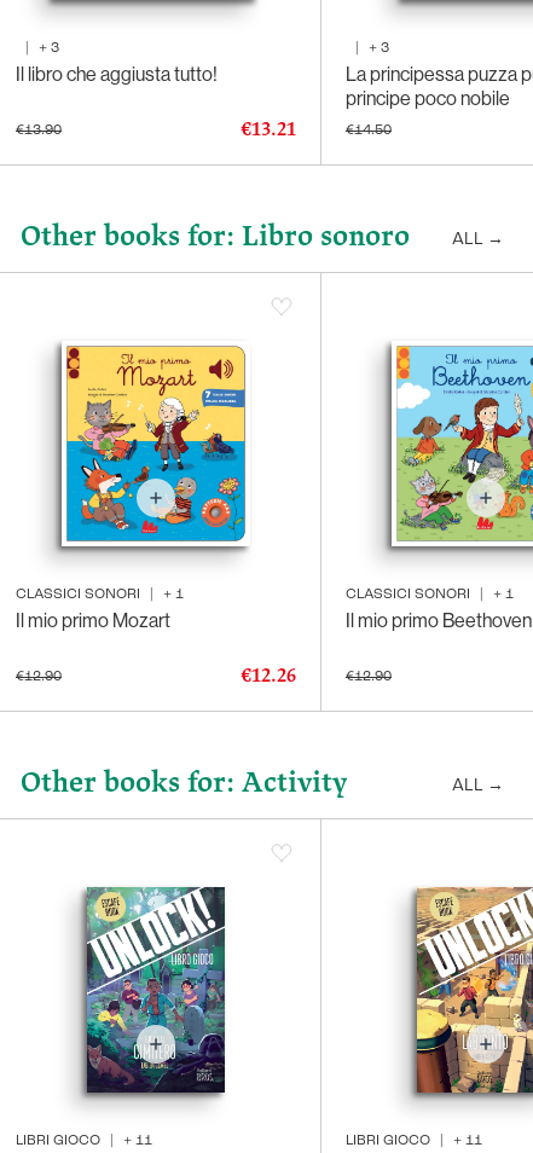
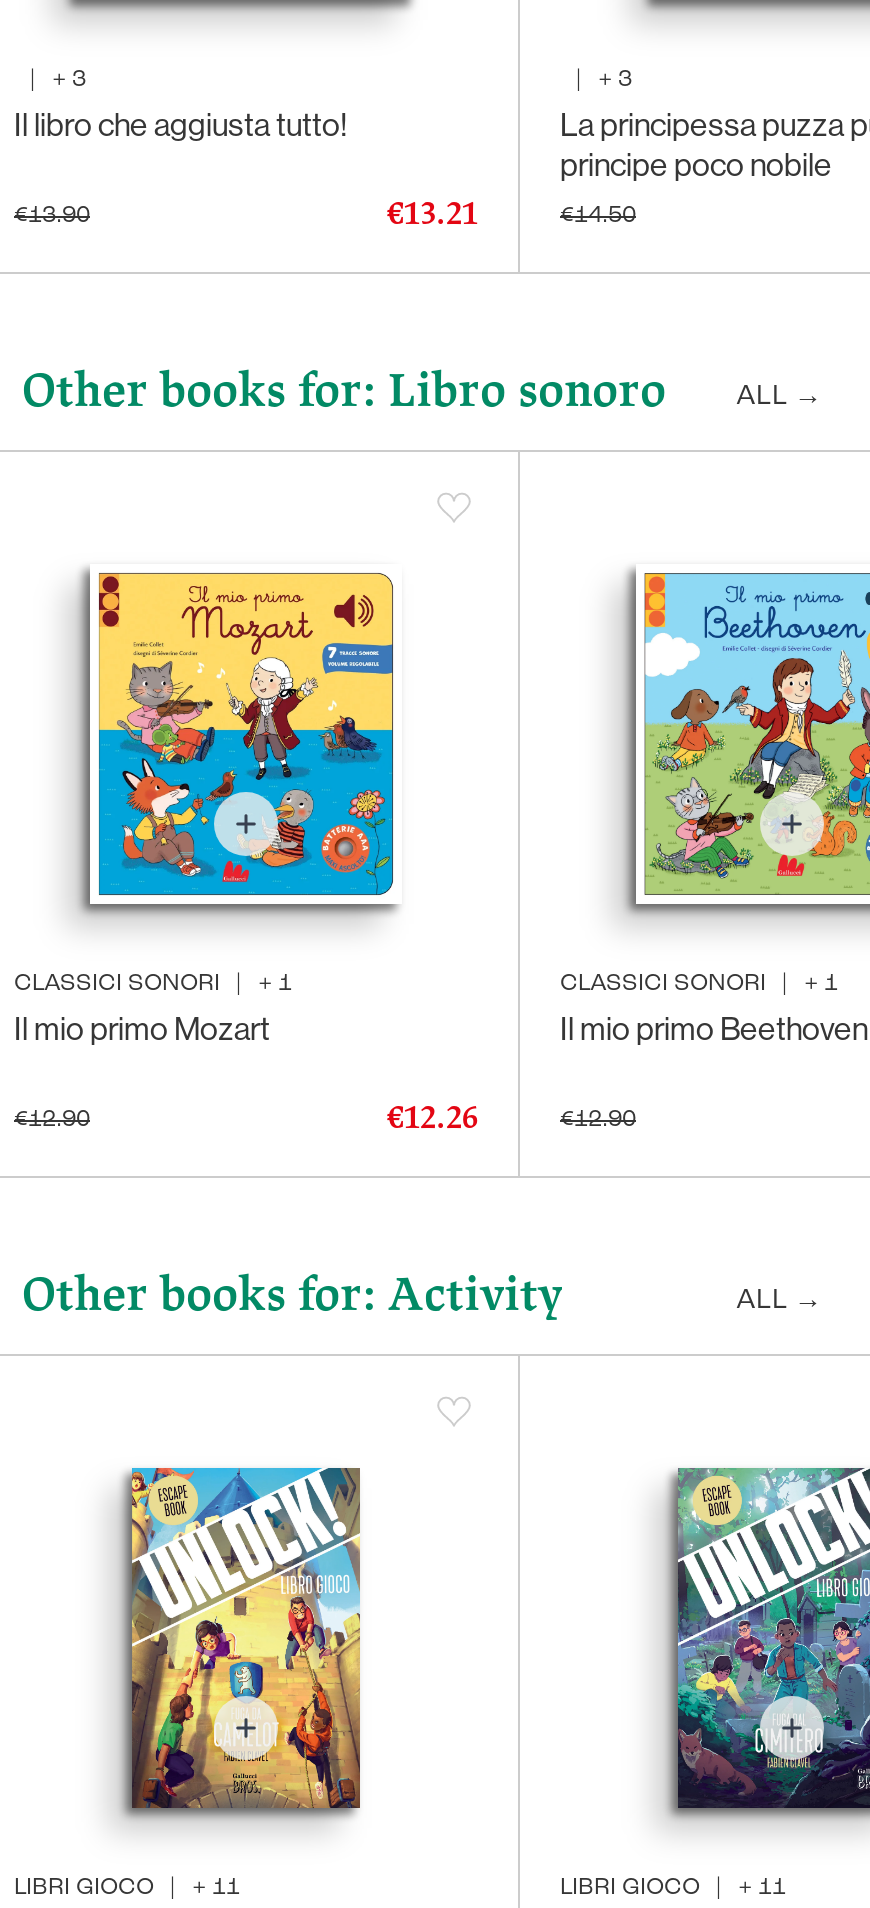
[86,886,226,1094] [image] -> [130,1466,362,1808] [image]
[416,886,529,1094] [image] -> [676,1466,864,1810] [image]

